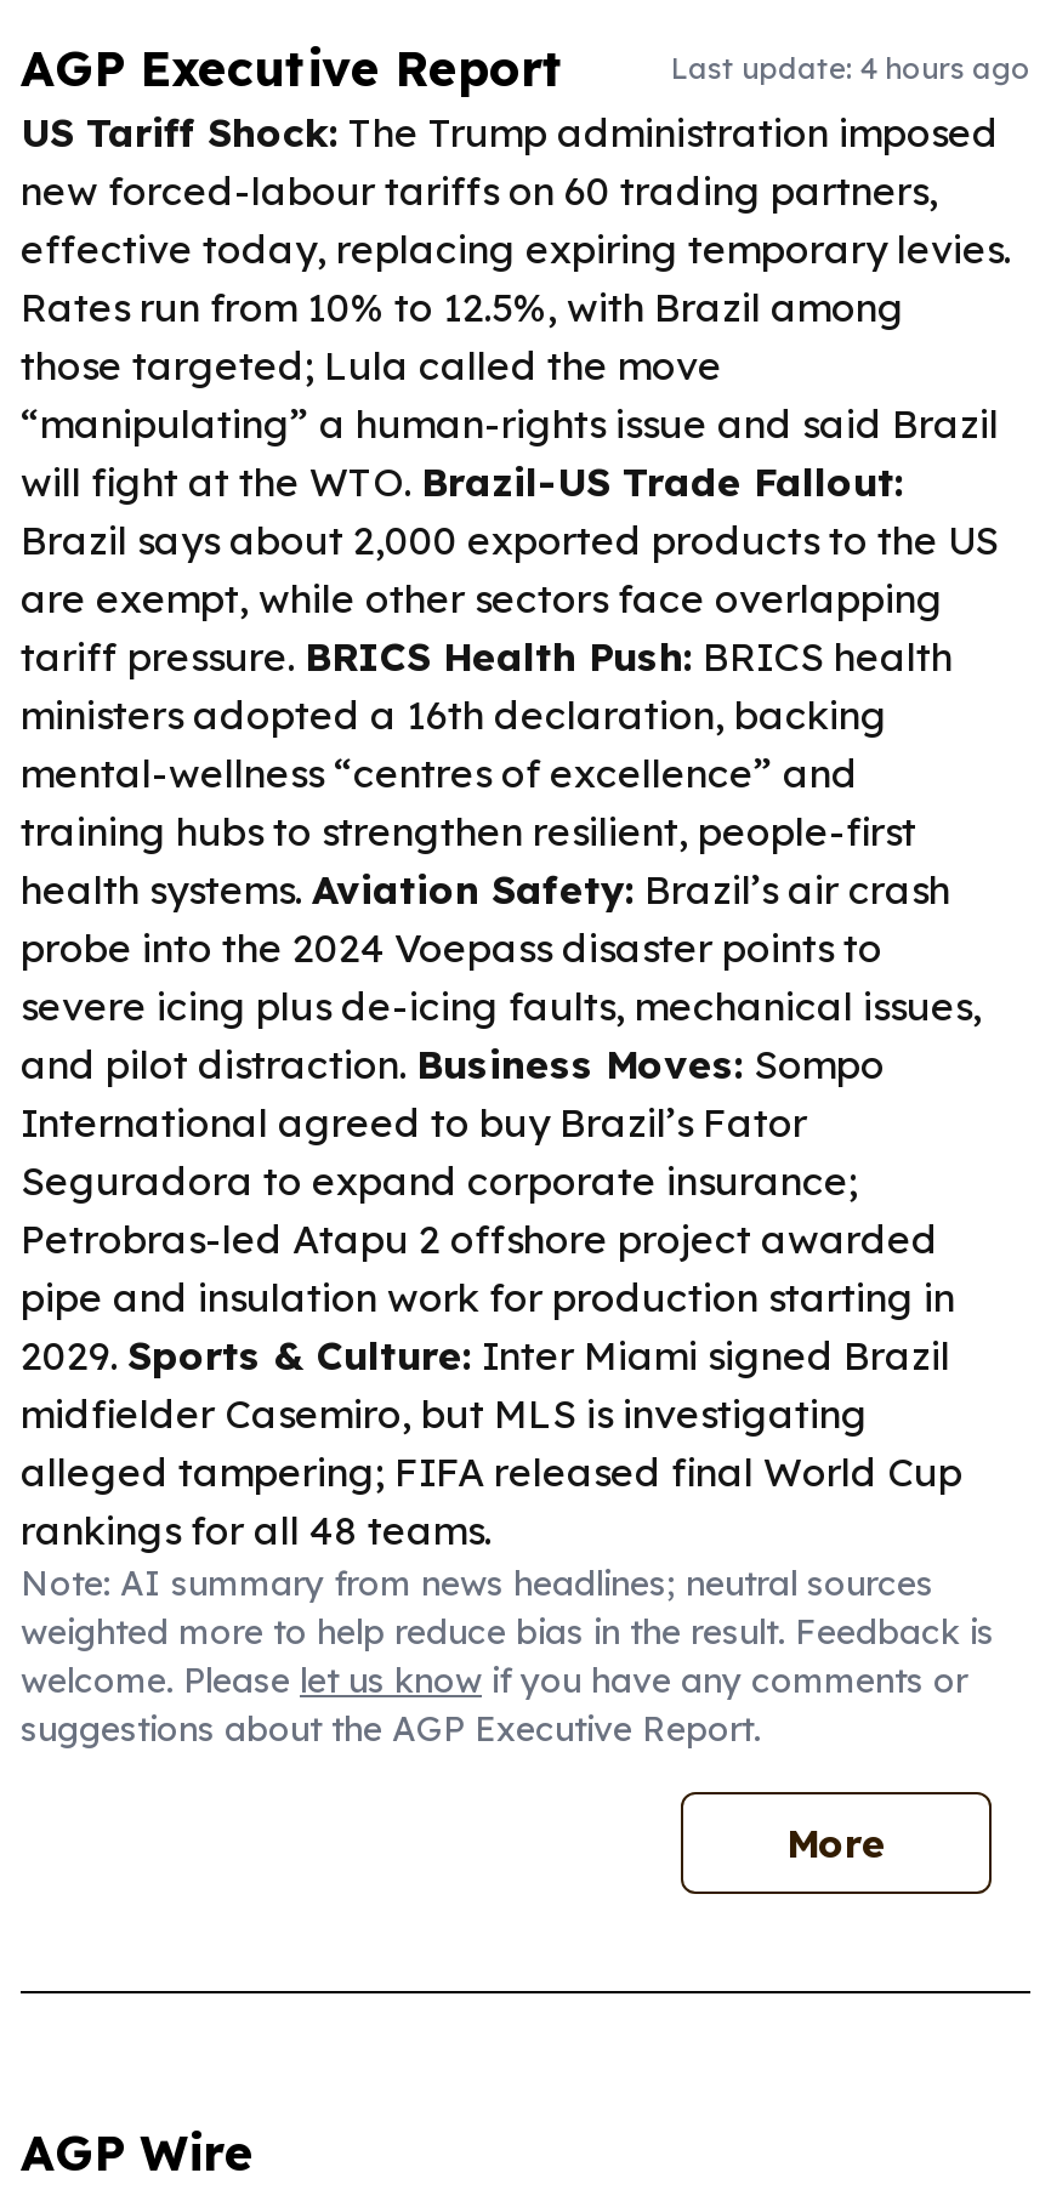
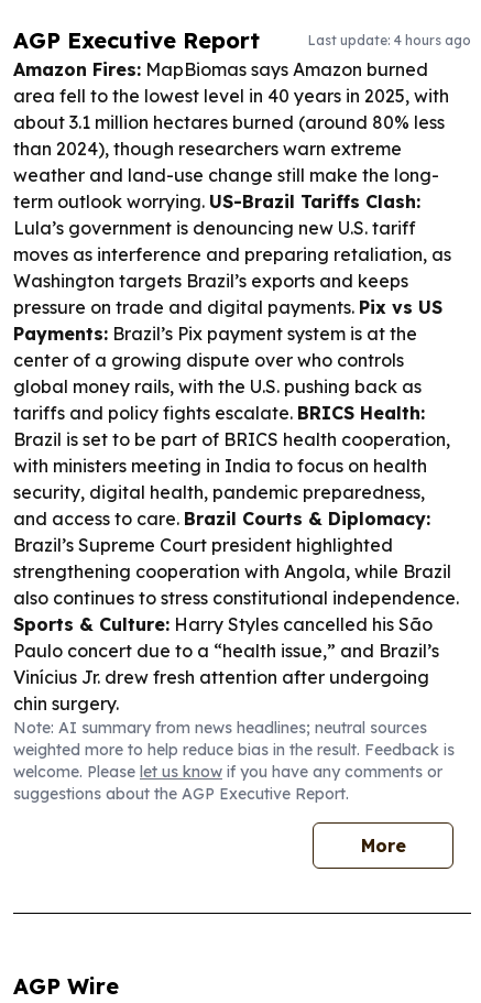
[21,108,1011,1554] US Tariff Shock: The Trump administration imposed | new forced-labour tariffs on 60 trading partners, | effective today, replacing expiring temporary levies. | Rates run from 10% to 12.5%, with Brazil among | those targeted; Lula called the move | “manipulating” a human-rights issue and said Brazil | will fight at the WTO. Brazil-US Trade Fallout: | Brazil says about 2,000 exported products to the US | are exempt, while other sectors face overlapping | tariff pressure. BRICS Health Push: BRICS health | ministers adopted a 16th declaration, backing | mental-wellness “centres of excellence” and | training hubs to strengthen resilient, people-first | health systems. Aviation Safety: Brazil’s air crash | probe into the 2024 Voepass disaster points to | severe icing plus de-icing faults, mechanical issues, | and pilot distraction. Business Moves: Sompo | International agreed to buy Brazil’s Fator | Seguradora to expand corporate insurance; | Petrobras-led Atapu 2 offshore project awarded | pipe and insulation work for production starting in | 2029. Sports & Culture: Inter Miami signed Brazil | midfielder Casemiro, but MLS is investigating | alleged tampering; FIFA released final World Cup | rankings for all 48 teams. -> [13,58,459,715] Amazon Fires: MapBiomas says Amazon burned | area fell to the lowest level in 40 years in 2025, with | about 3.1 million hectares burned (around 80% less | than 2024), though researchers warn extreme | weather and land-use change still make the long- | term outlook worrying. US-Brazil Tariffs Clash: | Lula’s government is denouncing new U.S. tariff | moves as interference and preparing retaliation, as | Washington targets Brazil’s exports and keeps | pressure on trade and digital payments. Pix vs US | Payments: Brazil’s Pix payment system is at the | center of a growing dispute over who controls | global money rails, with the U.S. pushing back as | tariffs and policy fights escalate. BRICS Health: | Brazil is set to be part of BRICS health cooperation, | with ministers meeting in India to focus on health | security, digital health, pandemic preparedness, | and access to care. Brazil Courts & Diplomacy: | Brazil’s Supreme Court president highlighted | strengthening cooperation with Angola, while Brazil | also continues to stress constitutional independence. | Sports & Culture: Harry Styles cancelled his São | Paulo concert due to a “health issue,” and Brazil’s | Vinícius Jr. drew fresh attention after undergoing | chin surgery.

